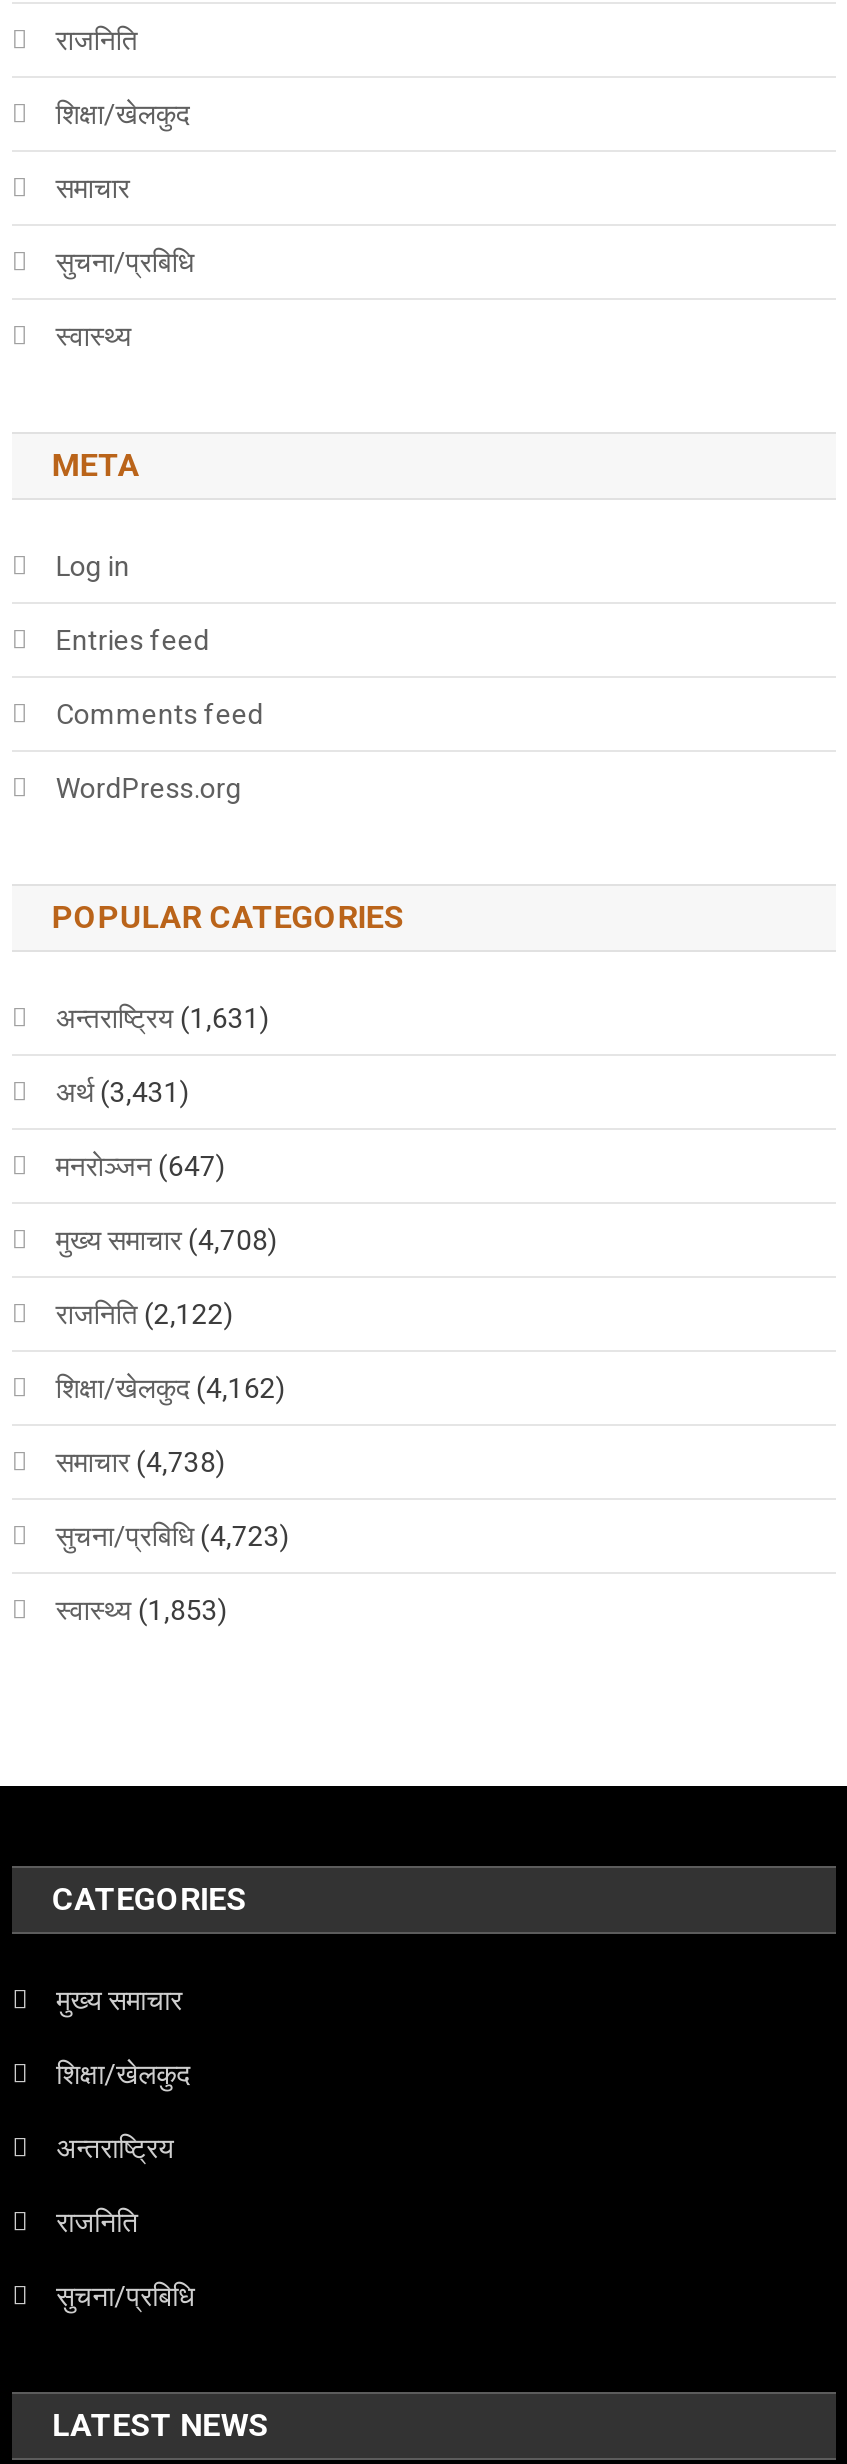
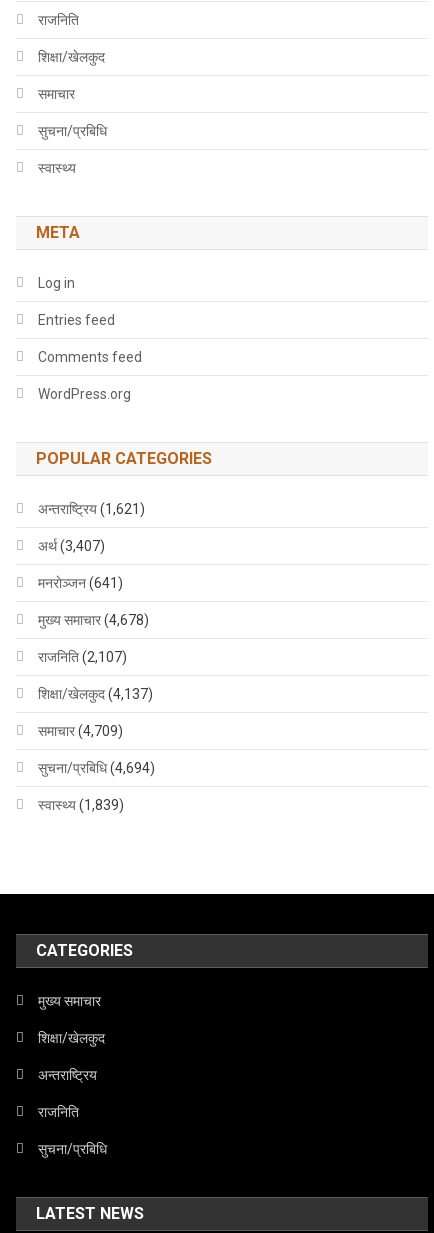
[56,1002,270,1034] अन्तराष्ट्रिय (1,631) -> [38,501,145,517] अन्तराष्ट्रिय (1,621)
[56,1076,190,1108] अर्थ (3,431) -> [38,538,105,554] अर्थ (3,407)
[56,1150,226,1182] मनराेञ्जन (647) -> [38,575,123,591] मनराेञ्जन (641)
[56,1224,278,1256] मुख्य समाचार (4,708) -> [38,612,149,628] मुख्य समाचार (4,678)
[56,1298,234,1330] राजनिति (2,122) -> [38,649,127,665] राजनिति (2,107)
[56,1372,286,1404] शिक्षा/खेलकुद (4,162) -> [38,686,153,702] शिक्षा/खेलकुद (4,137)
[56,1446,226,1478] समाचार (4,738) -> [38,723,123,739] समाचार (4,709)
[56,1520,290,1552] सुचना/प्रबिधि (4,723) -> [38,760,155,776] सुचना/प्रबिधि (4,694)
[56,1594,228,1626] स्वास्थ्य (1,853) -> [38,797,124,813] स्वास्थ्य (1,839)

